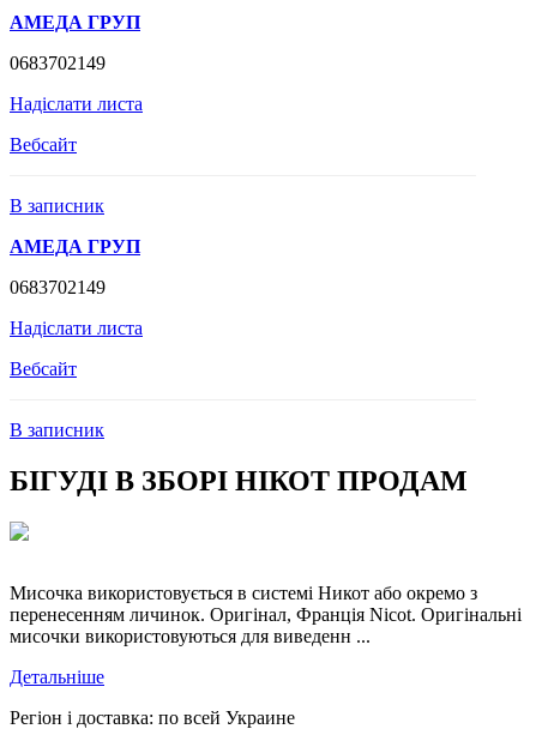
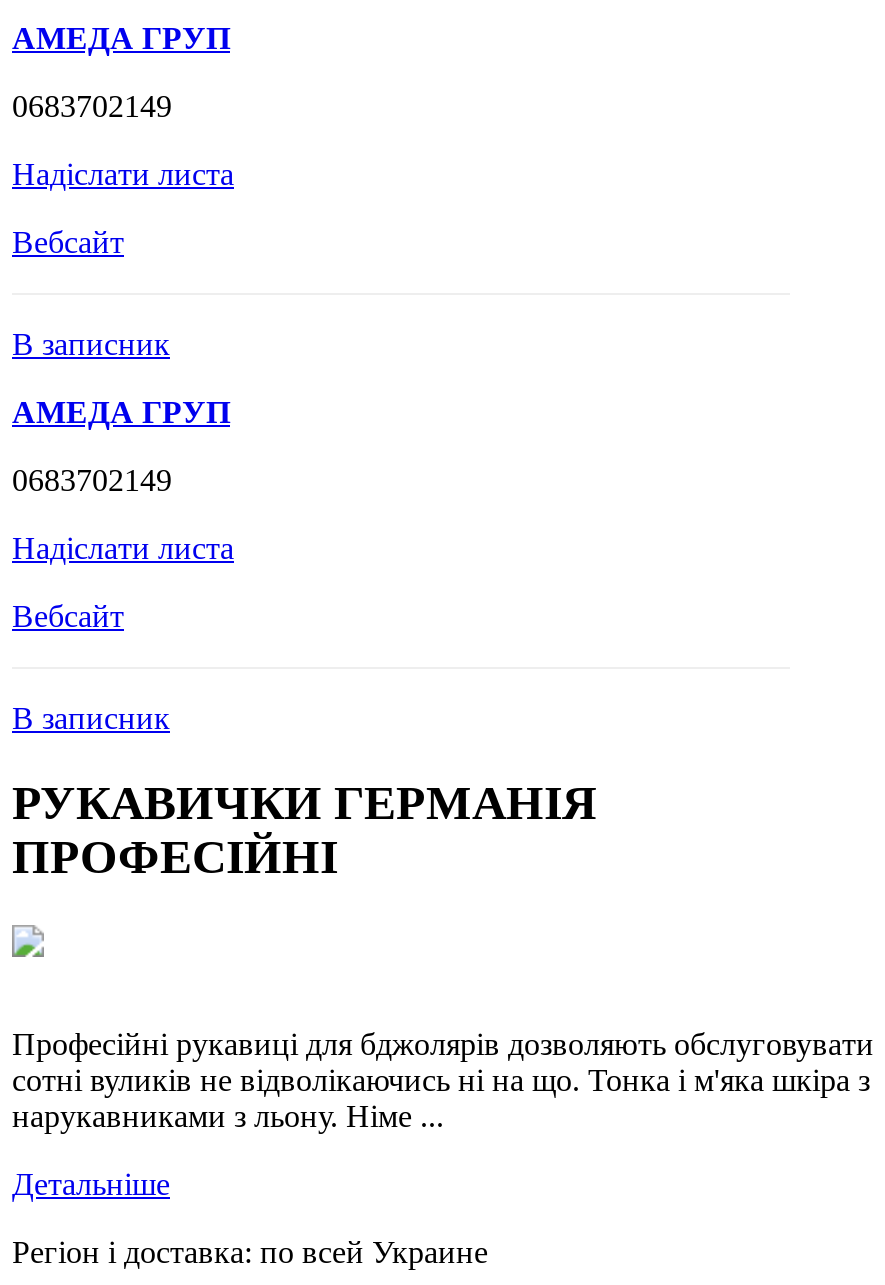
[10,465,468,496] БІГУДІ В ЗБОРІ НІКОТ ПРОДАМ -> [12,777,596,883] РУКАВИЧКИ ГЕРМАНІЯ | ПРОФЕСІЙНІ
[10,582,522,646] Мисочка використовується в системі Никот або окремо з | перенесенням личинок. Оригінал, Франція Nicot. Оригінальні | мисочки використовуються для виведенн ... -> [12,1027,874,1133] Професійні рукавиці для бджолярів дозволяють обслуговувати | сотні вуликів не відволікаючись ні на що. Тонка і м'яка шкіра з | нарукавниками з льону. Німе ...

